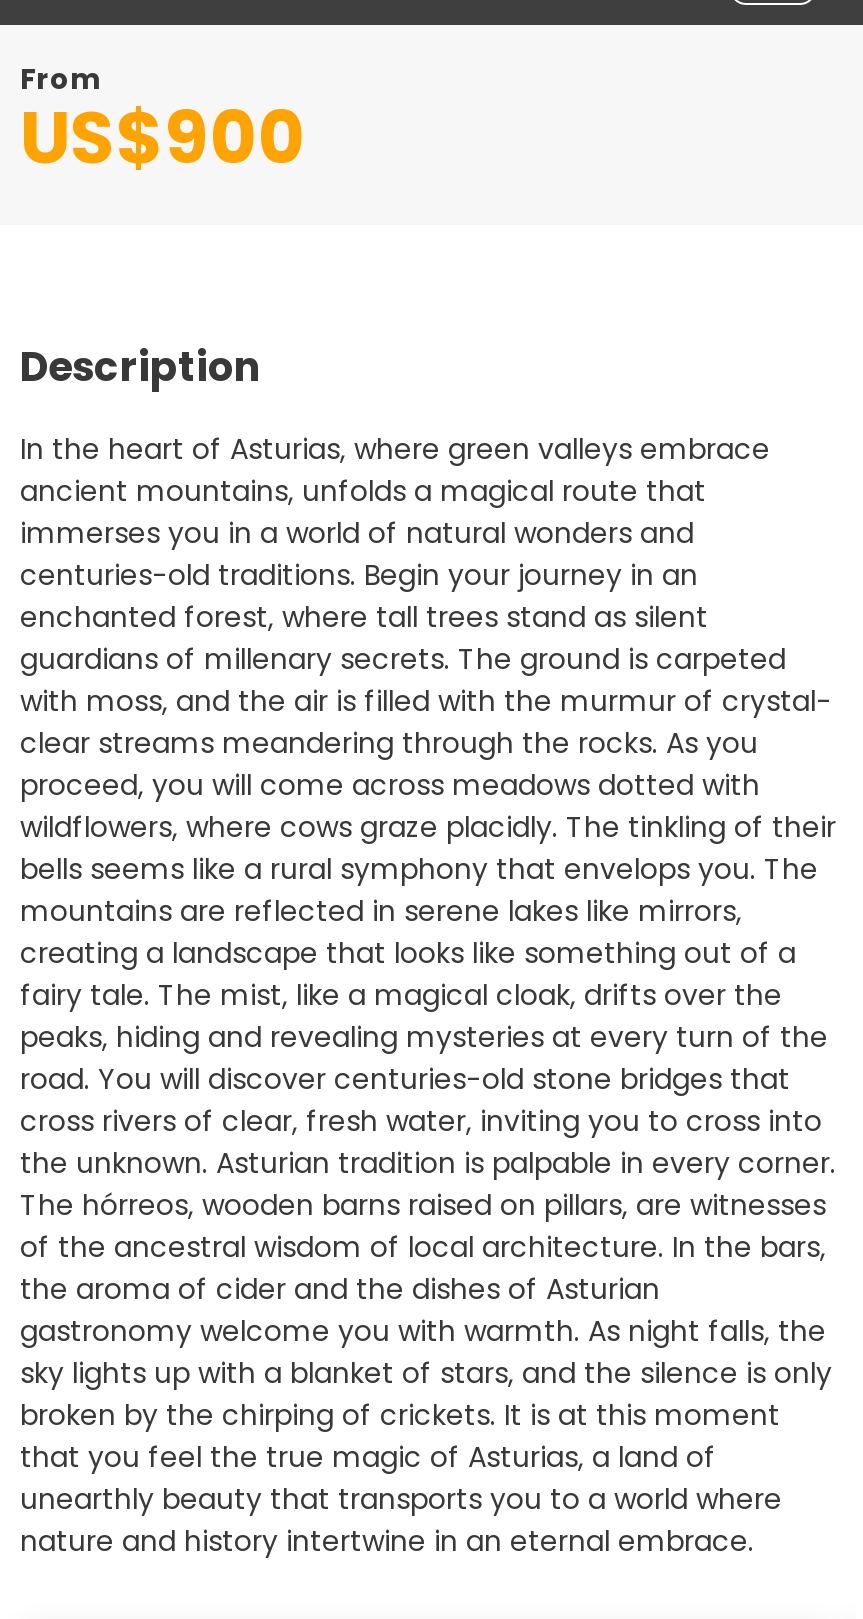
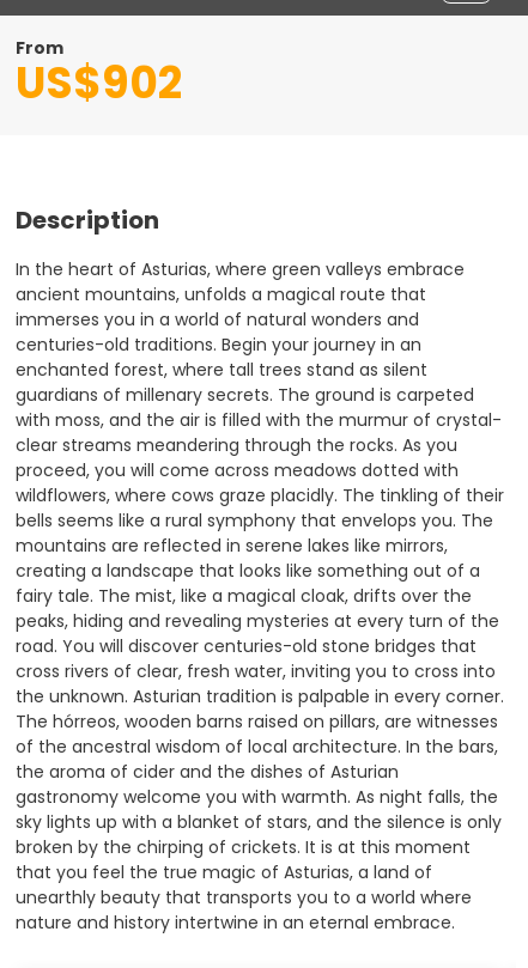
[20,87,306,189] US$900 -> [16,52,182,113] US$902

